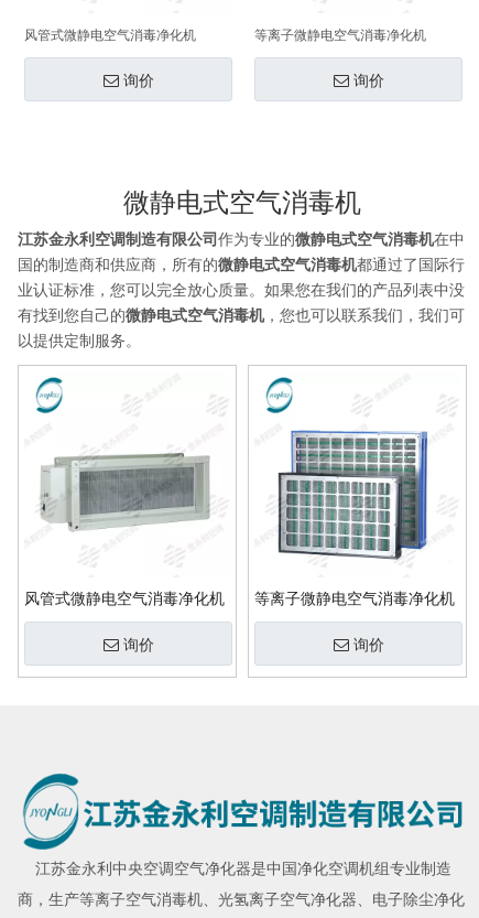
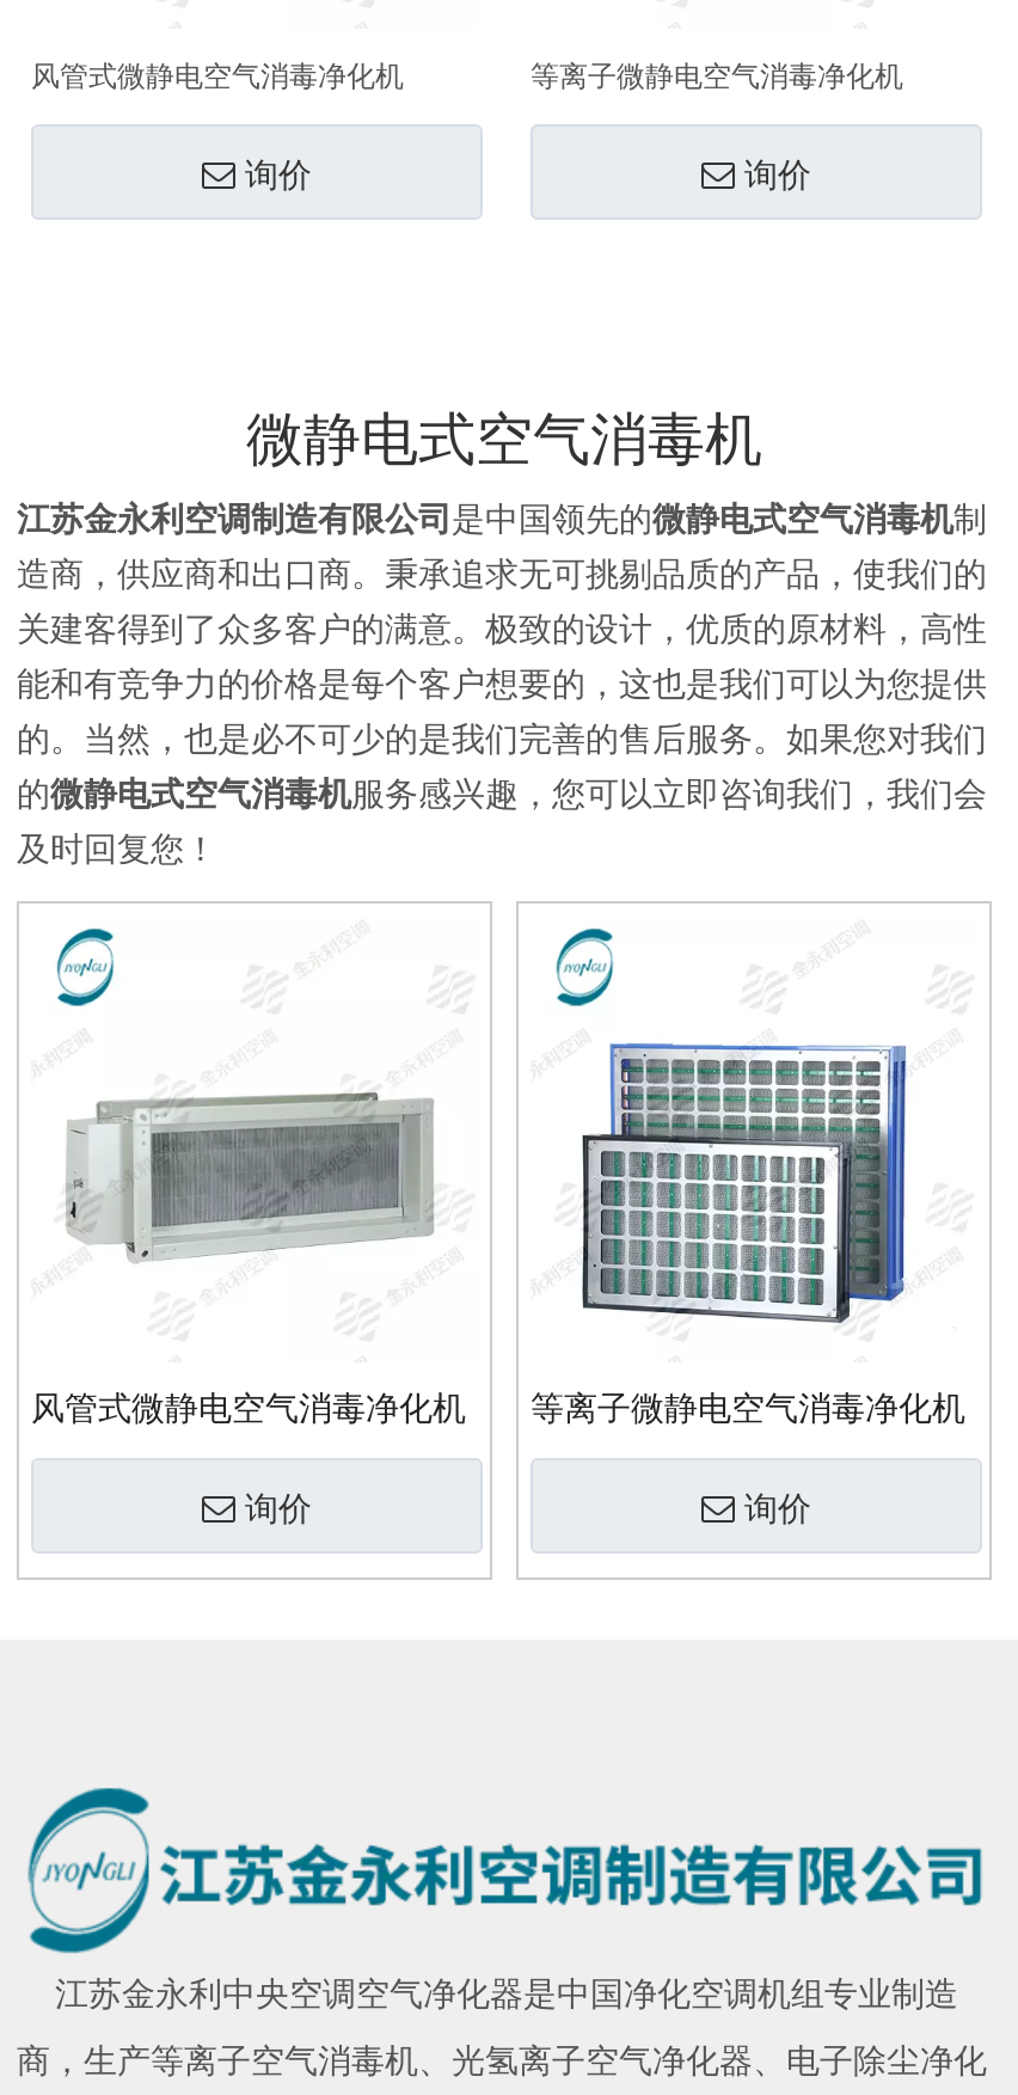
[18,231,465,349] 江苏金永利空调制造有限公司作为专业的微静电式空气消毒机在中 | 国的制造商和供应商，所有的微静电式空气消毒机都通过了国际行 | 业认证标准，您可以完全放心质量。如果您在我们的产品列表中没 | 有找到您自己的微静电式空气消毒机，您也可以联系我们，我们可 | 以提供定制服务。 -> [17,502,987,868] 江苏金永利空调制造有限公司是中国领先的微静电式空气消毒机制 | 造商，供应商和出口商。秉承追求无可挑剔品质的产品，使我们的 | 关建客得到了众多客户的满意。极致的设计，优质的原材料，高性 | 能和有竞争力的价格是每个客户想要的，这也是我们可以为您提供 | 的。当然，也是必不可少的是我们完善的售后服务。如果您对我们 | 的微静电式空气消毒机服务感兴趣，您可以立即咨询我们，我们会 | 及时回复您！

